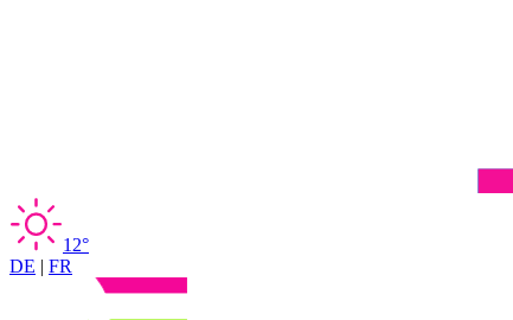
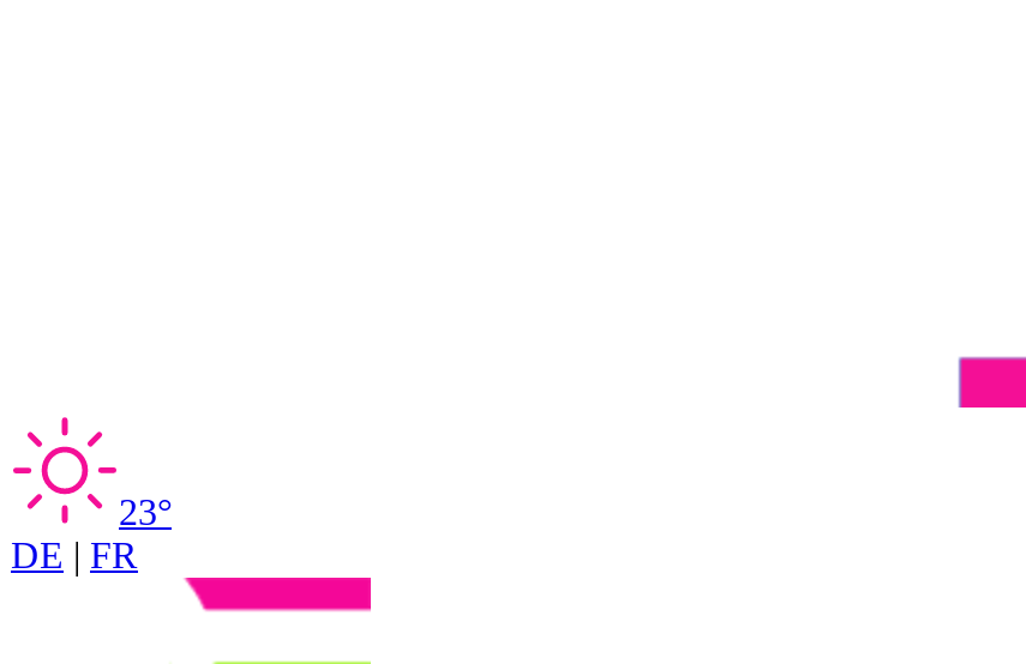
[63,235,89,255] 12° -> [119,491,172,532] 23°

